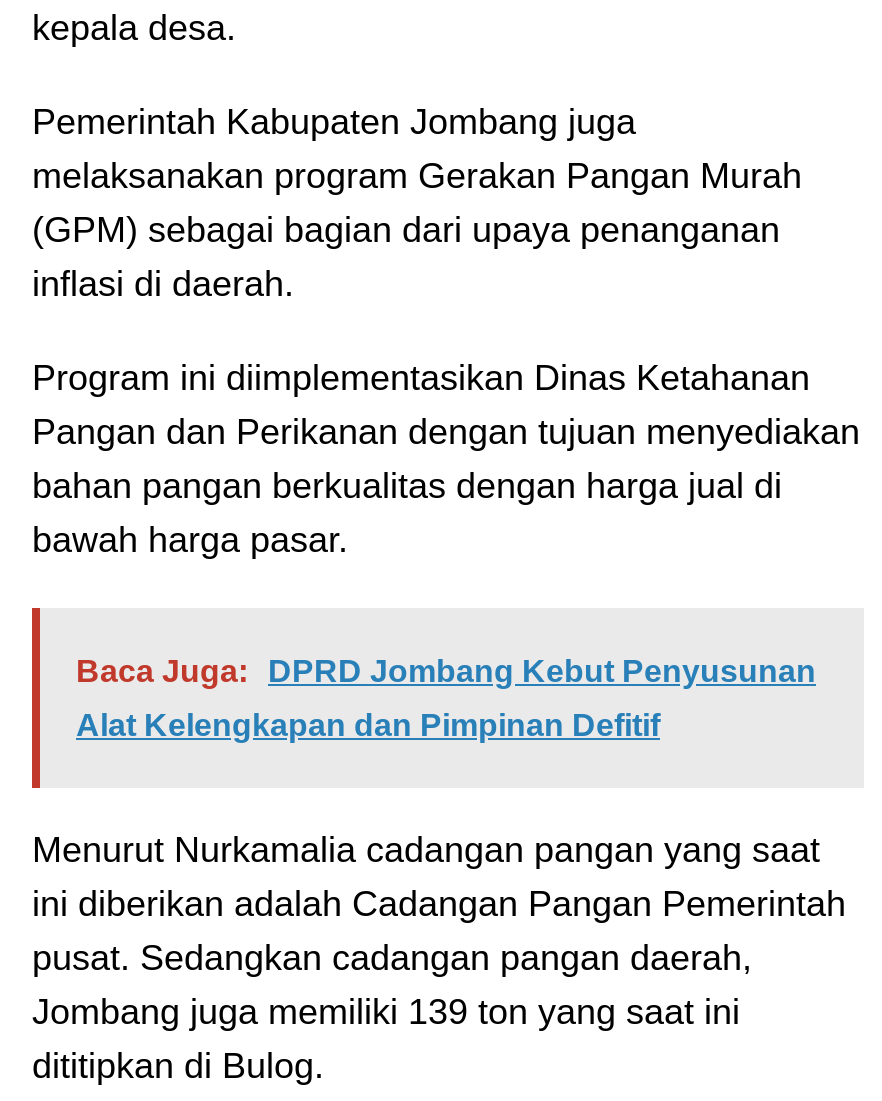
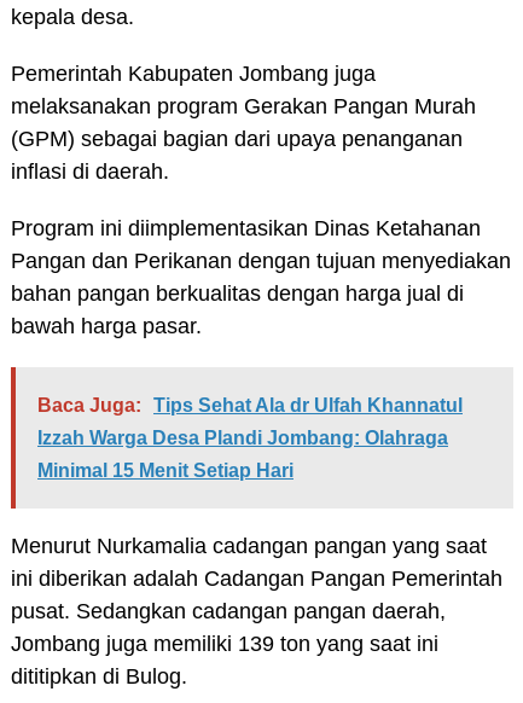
[76,654,816,742] Baca Juga: DPRD Jombang Kebut Penyusunan | Alat Kelengkapan dan Pimpinan Defitif -> [37,395,463,481] Baca Juga: Tips Sehat Ala dr Ulfah Khannatul | Izzah Warga Desa Plandi Jombang: Olahraga | Minimal 15 Menit Setiap Hari

